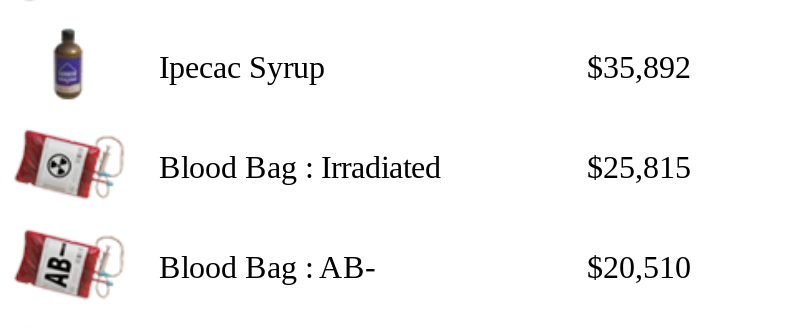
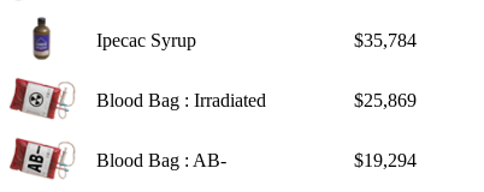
[587,50,691,84] $35,892 -> [354,30,417,51] $35,784
[587,150,691,184] $25,815 -> [354,90,417,111] $25,869
[587,250,691,284] $20,510 -> [354,150,417,171] $19,294

